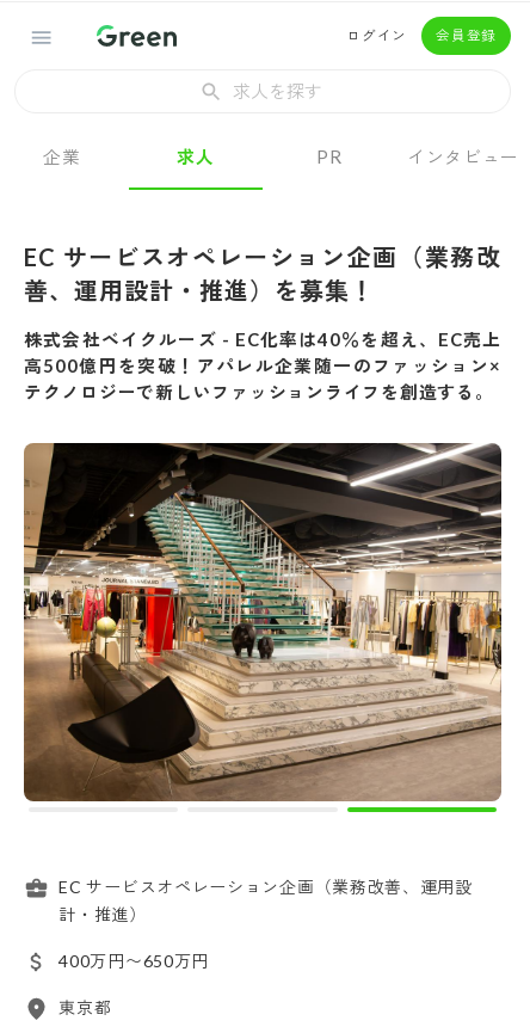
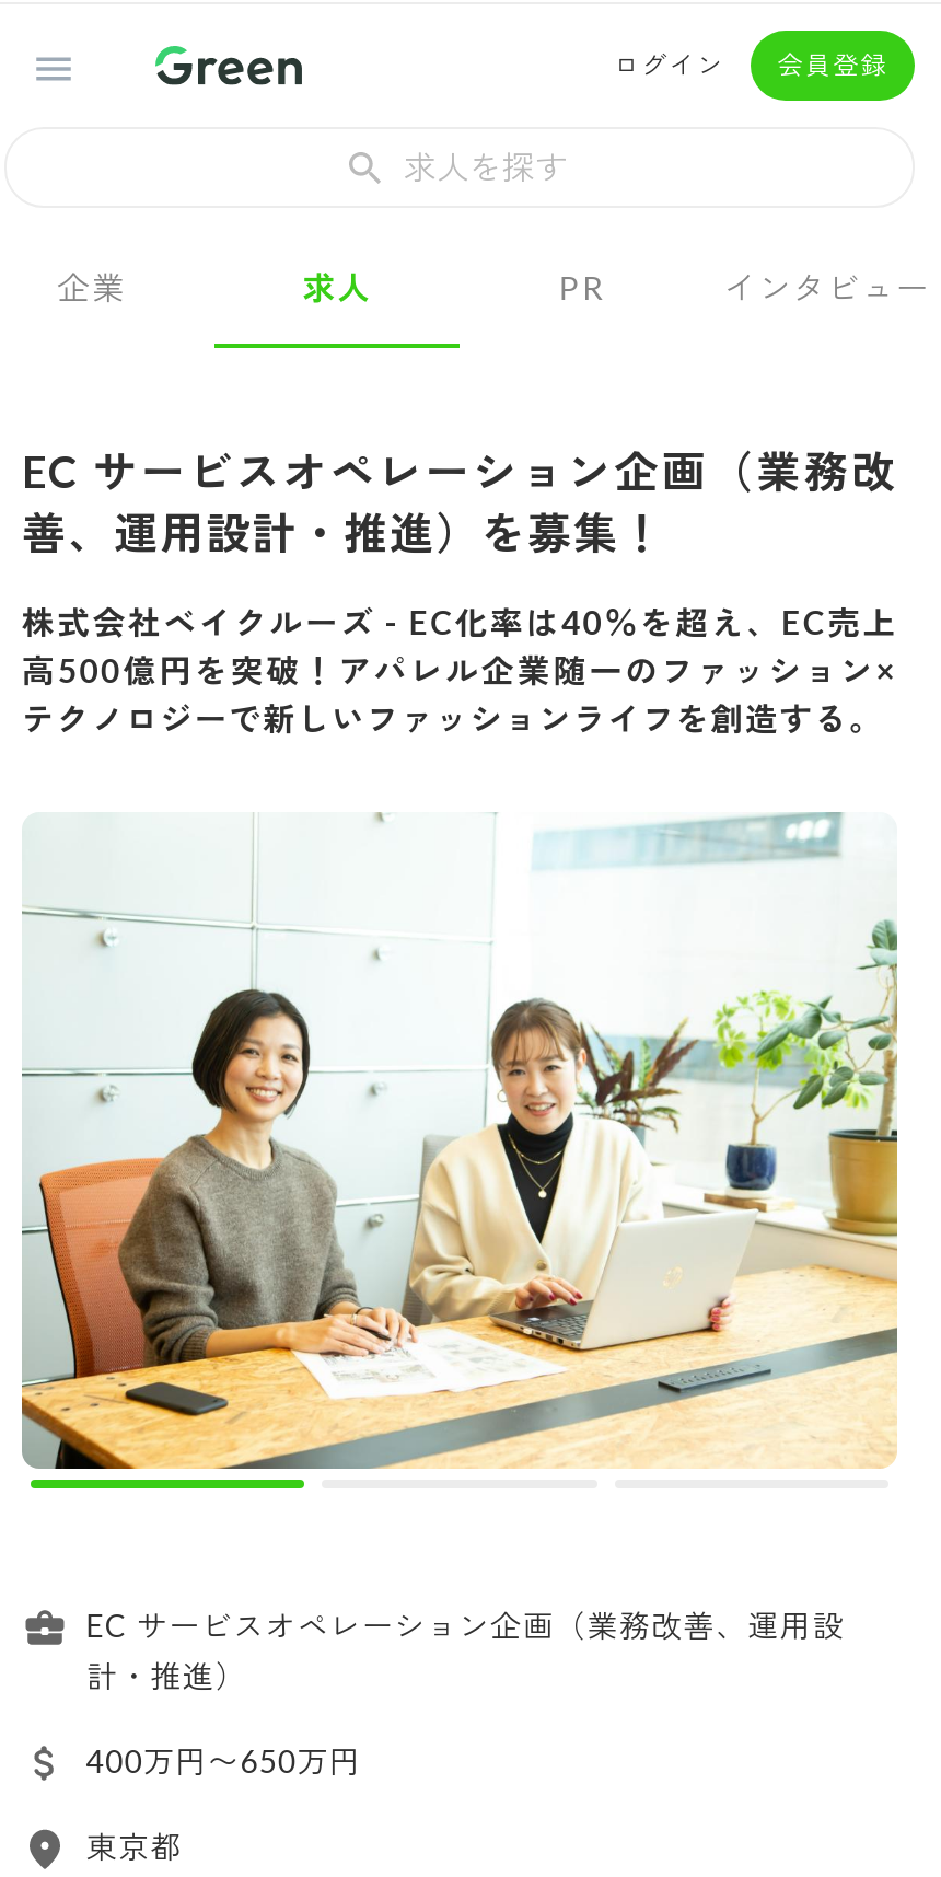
[23,442,503,813] [image] -> [20,812,899,1491] [image]

